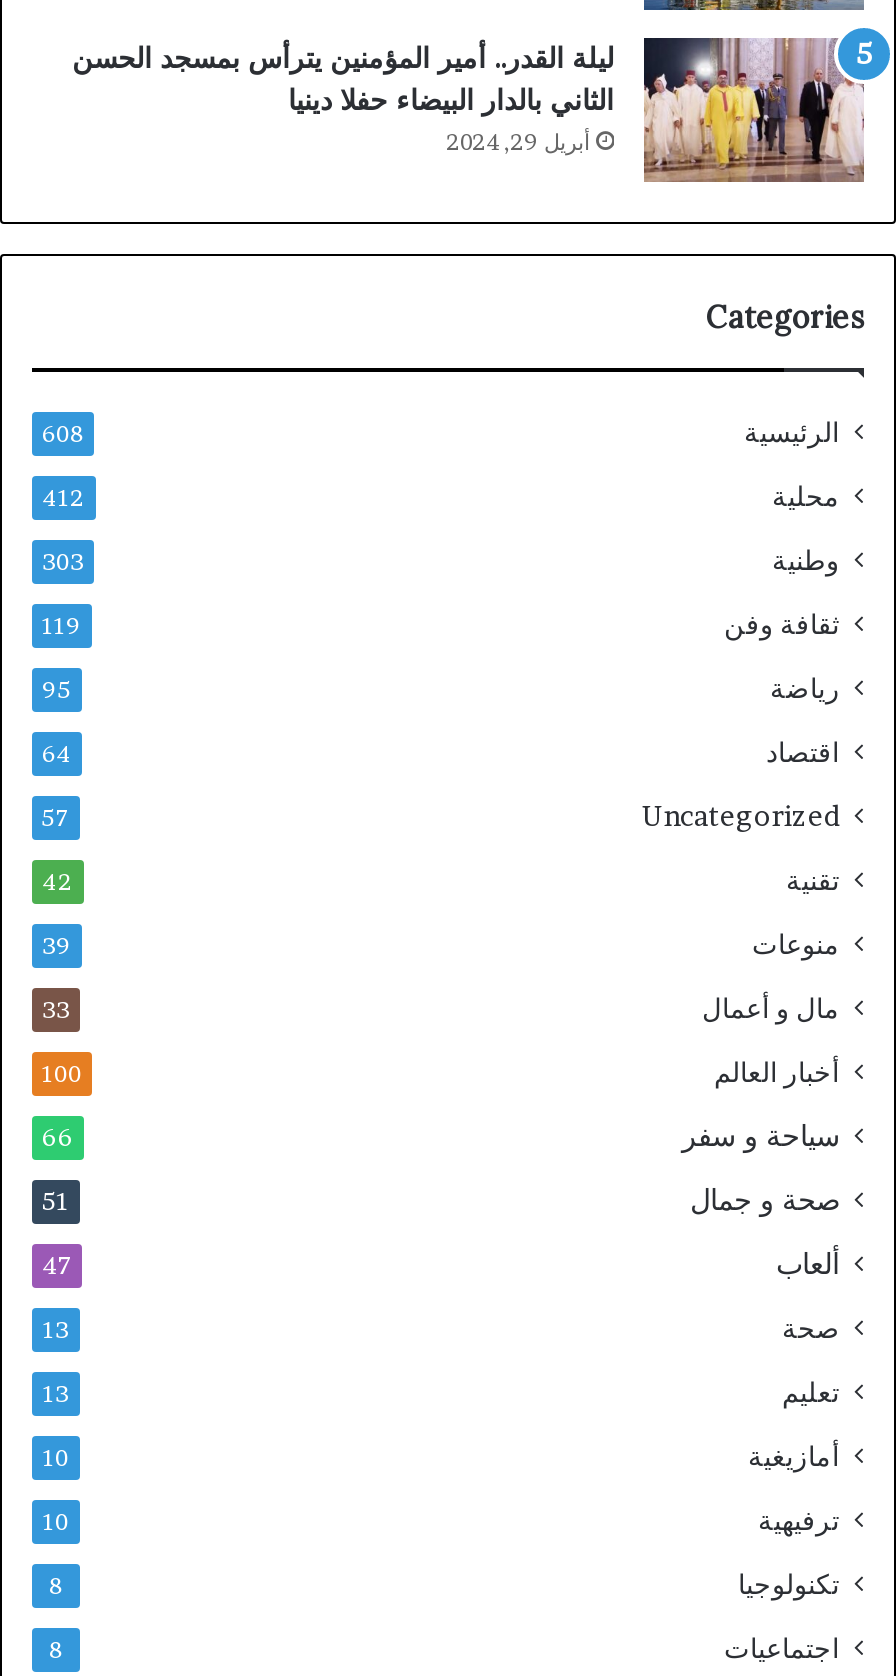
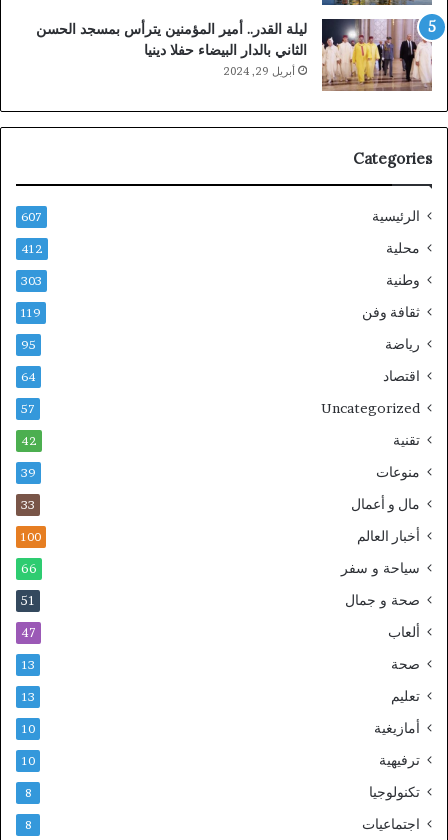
[42,420,84,448] 608 -> [21,210,42,224] 607

